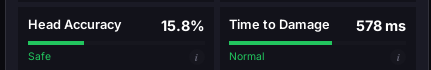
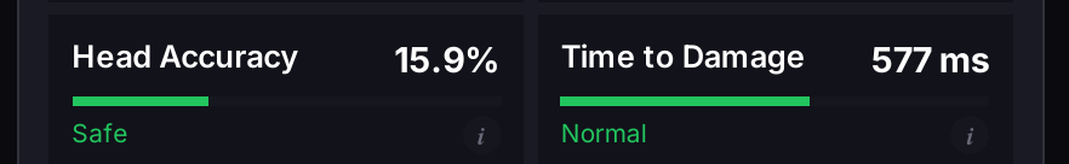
[161,17,205,34] 15.8% -> [394,38,501,79] 15.9%
[356,17,406,34] 578 ms -> [871,38,990,79] 577 ms

